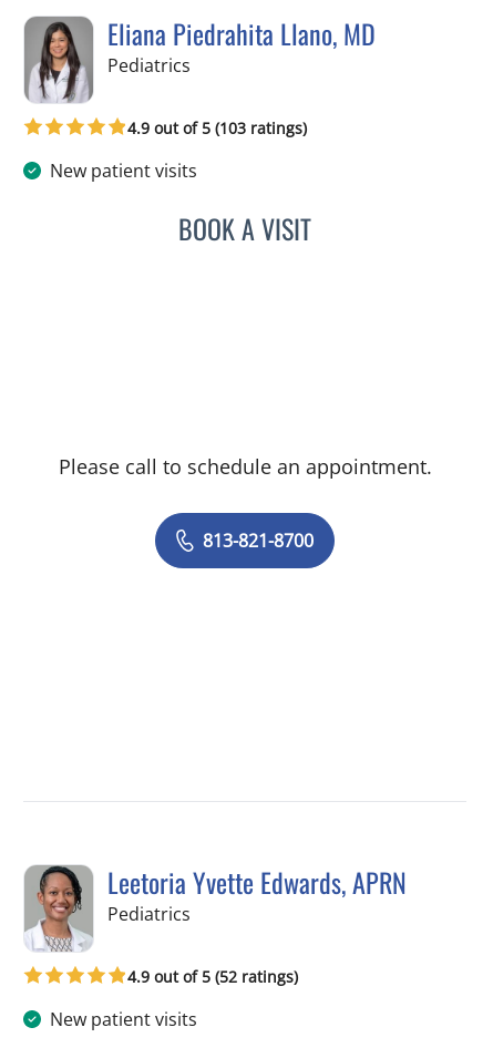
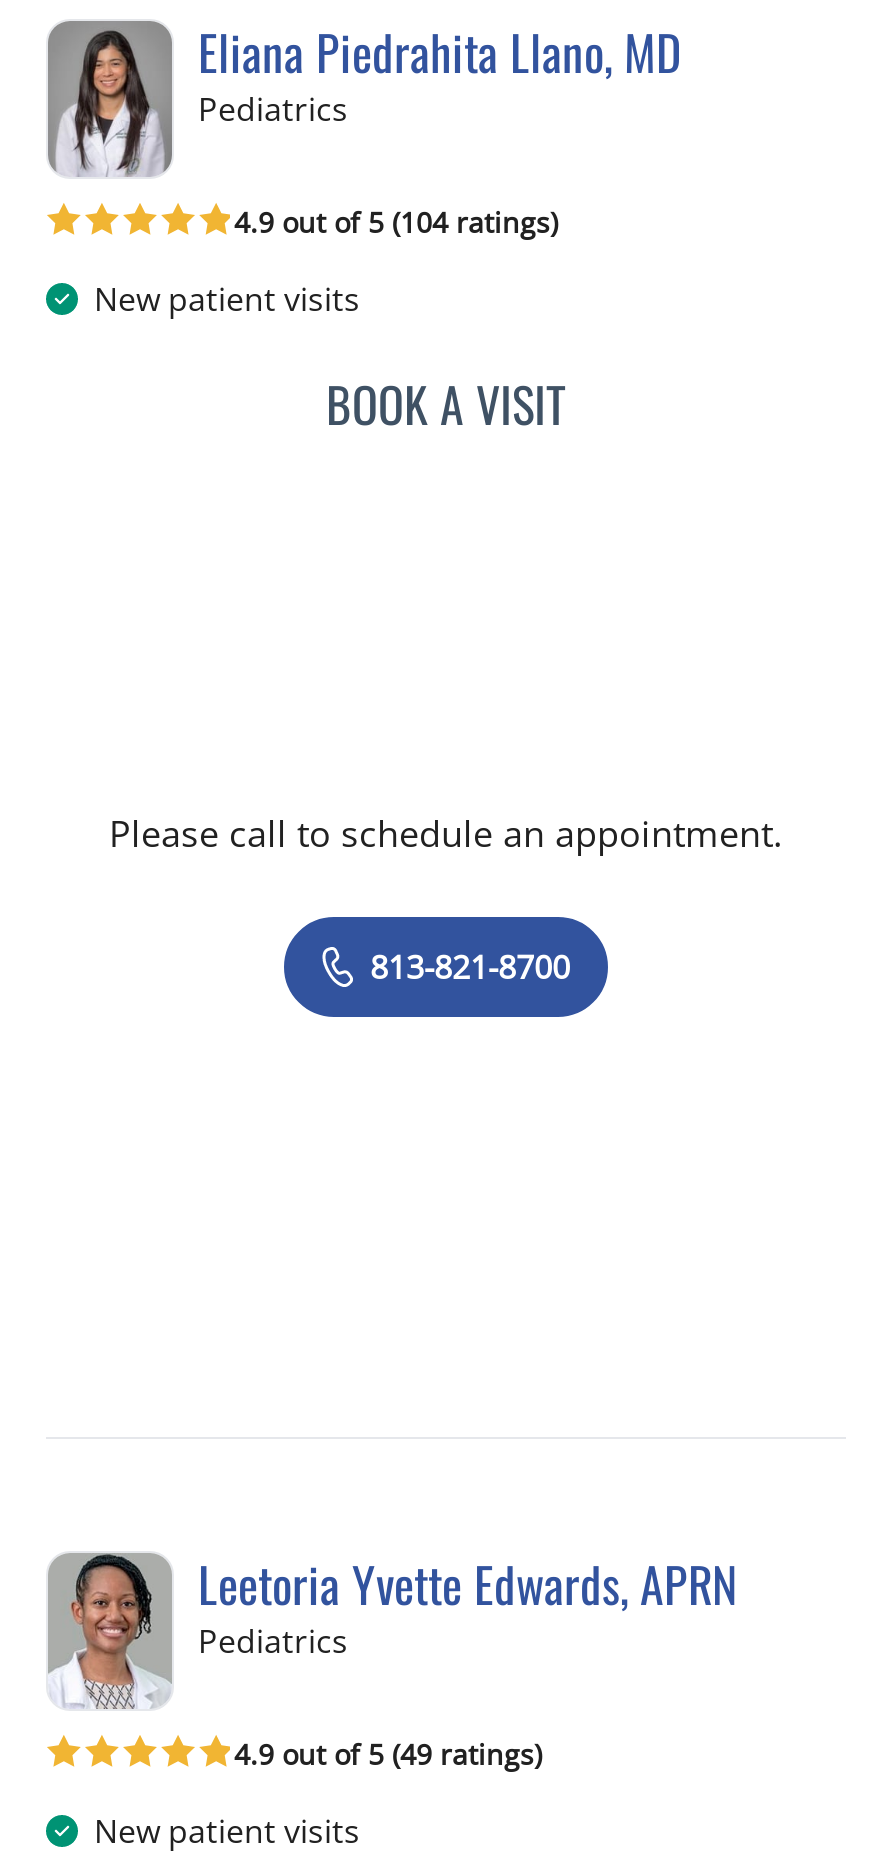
[127,117,307,138] 4.9 out of 5 (103 ratings) -> [234,202,558,240] 4.9 out of 5 (104 ratings)
[127,965,298,987] 4.9 out of 5 (52 ratings) -> [234,1734,542,1772] 4.9 out of 5 (49 ratings)

